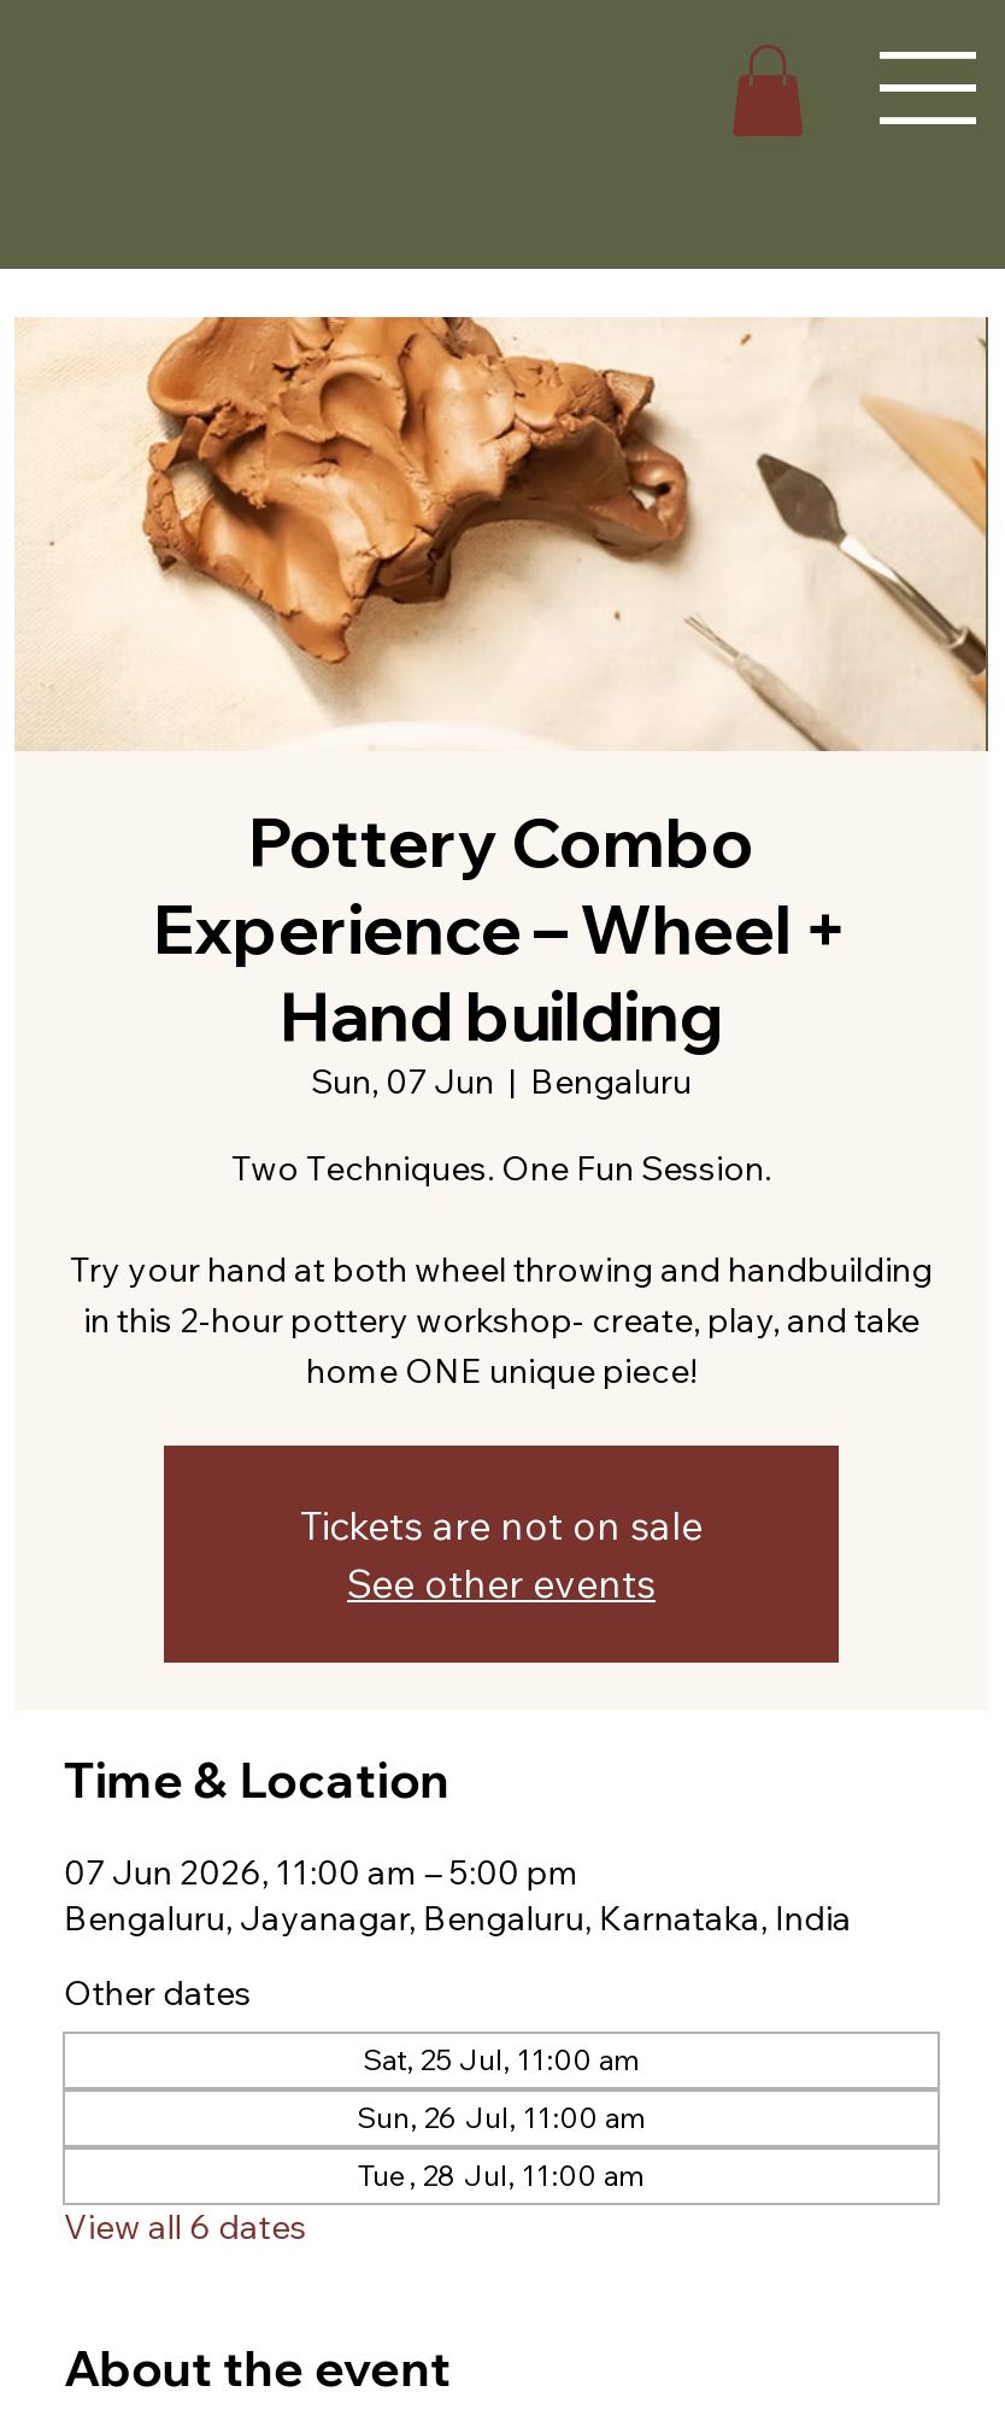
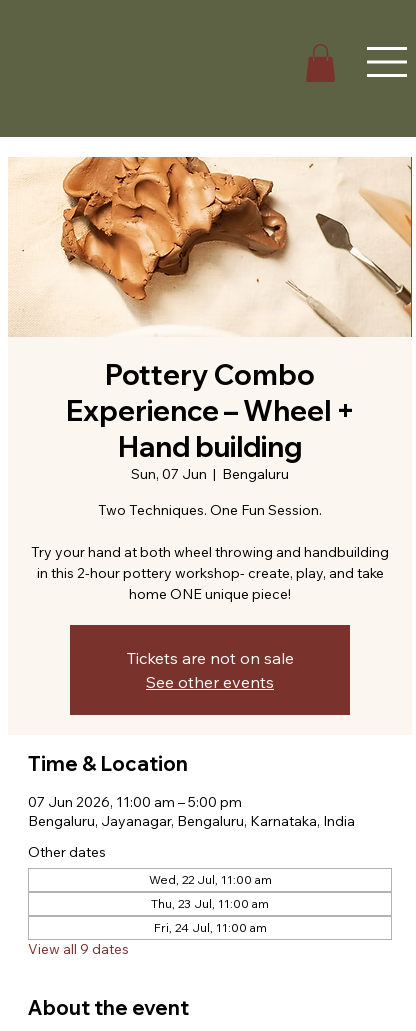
[363,2041,640,2077] Sat, 25 Jul, 11:00 am -> [148,872,271,887] Wed, 22 Jul, 11:00 am
[357,2099,646,2135] Sun, 26 Jul, 11:00 am -> [151,896,269,911] Thu, 23 Jul, 11:00 am
[358,2157,645,2193] Tue, 28 Jul, 11:00 am -> [153,920,266,935] Fri, 24 Jul, 11:00 am
[64,2205,307,2249] View all 6 dates -> [28,940,129,958] View all 9 dates

